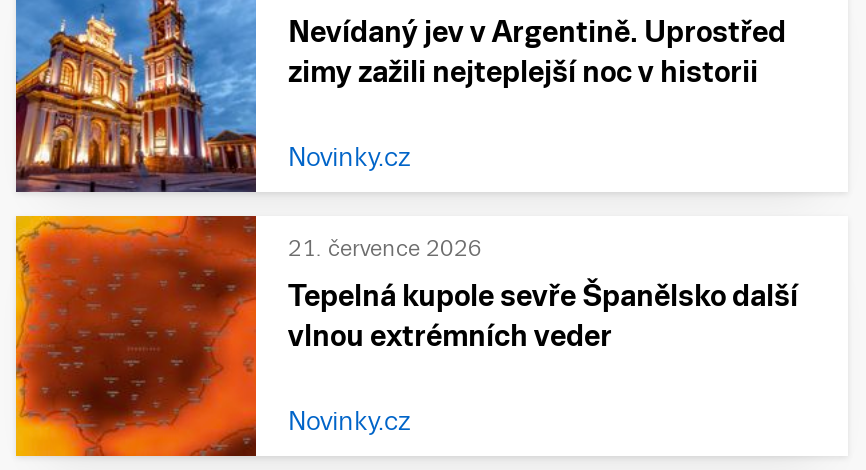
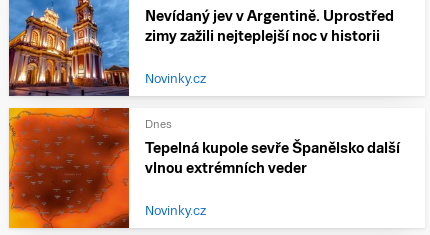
[288,236,482,260] 21. července 2026 -> [145,118,172,130] Dnes

